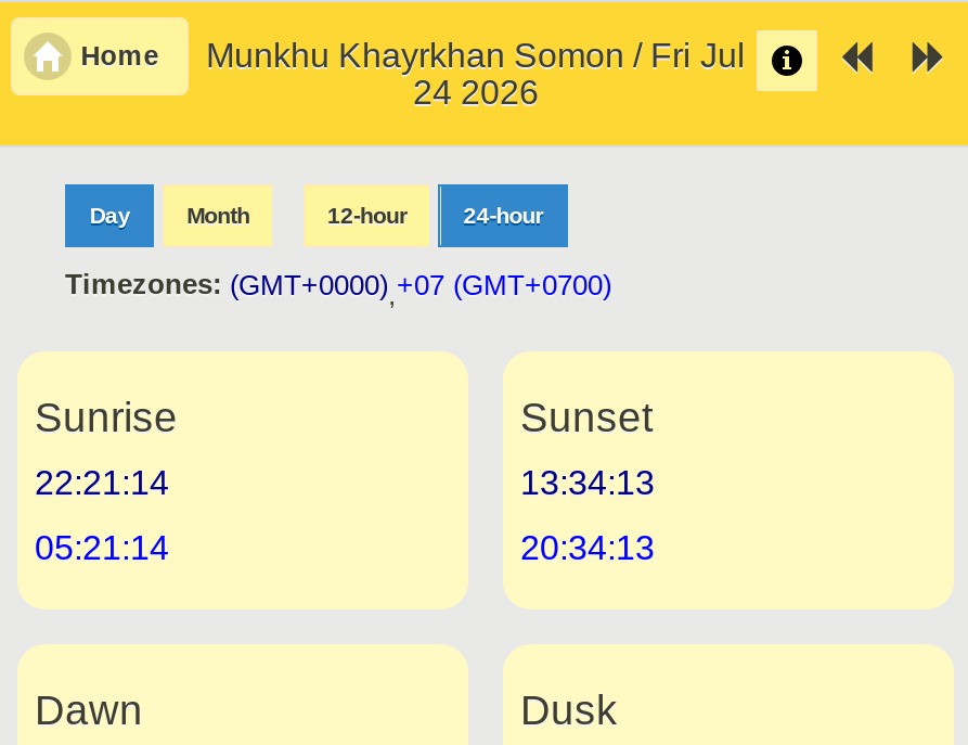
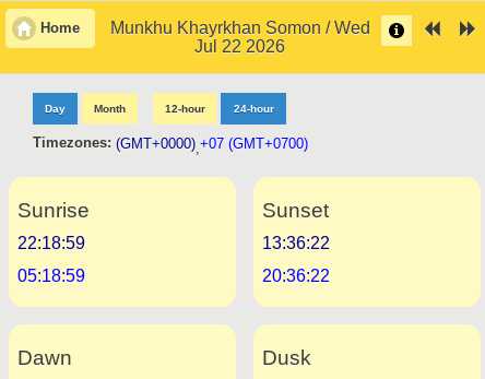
[206,37,746,111] Munkhu Khayrkhan Somon / Fri Jul | 24 2026 -> [110,19,370,56] Munkhu Khayrkhan Somon / Wed | Jul 22 2026
[35,464,169,501] 22:21:14 -> [17,234,85,252] 22:18:59
[520,464,655,501] 13:34:13 -> [262,234,330,252] 13:36:22
[35,529,169,566] 05:21:14 -> [17,267,85,285] 05:18:59
[520,529,655,566] 20:34:13 -> [262,267,330,285] 20:36:22

